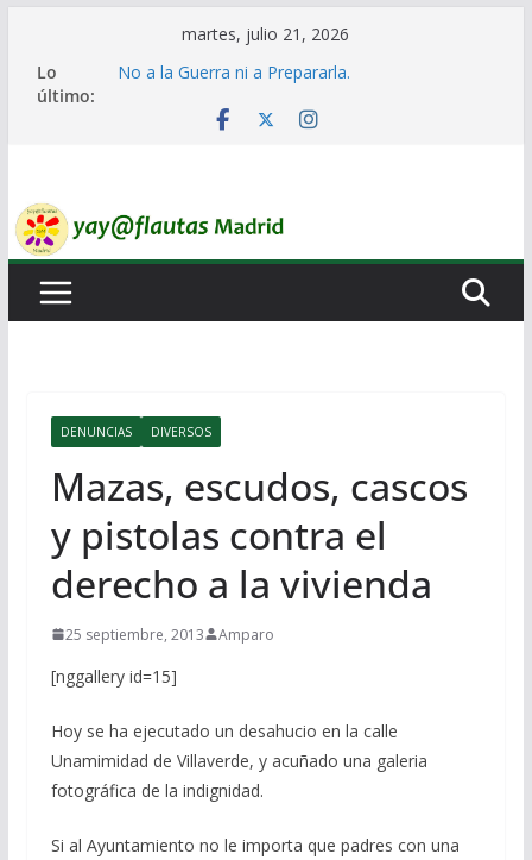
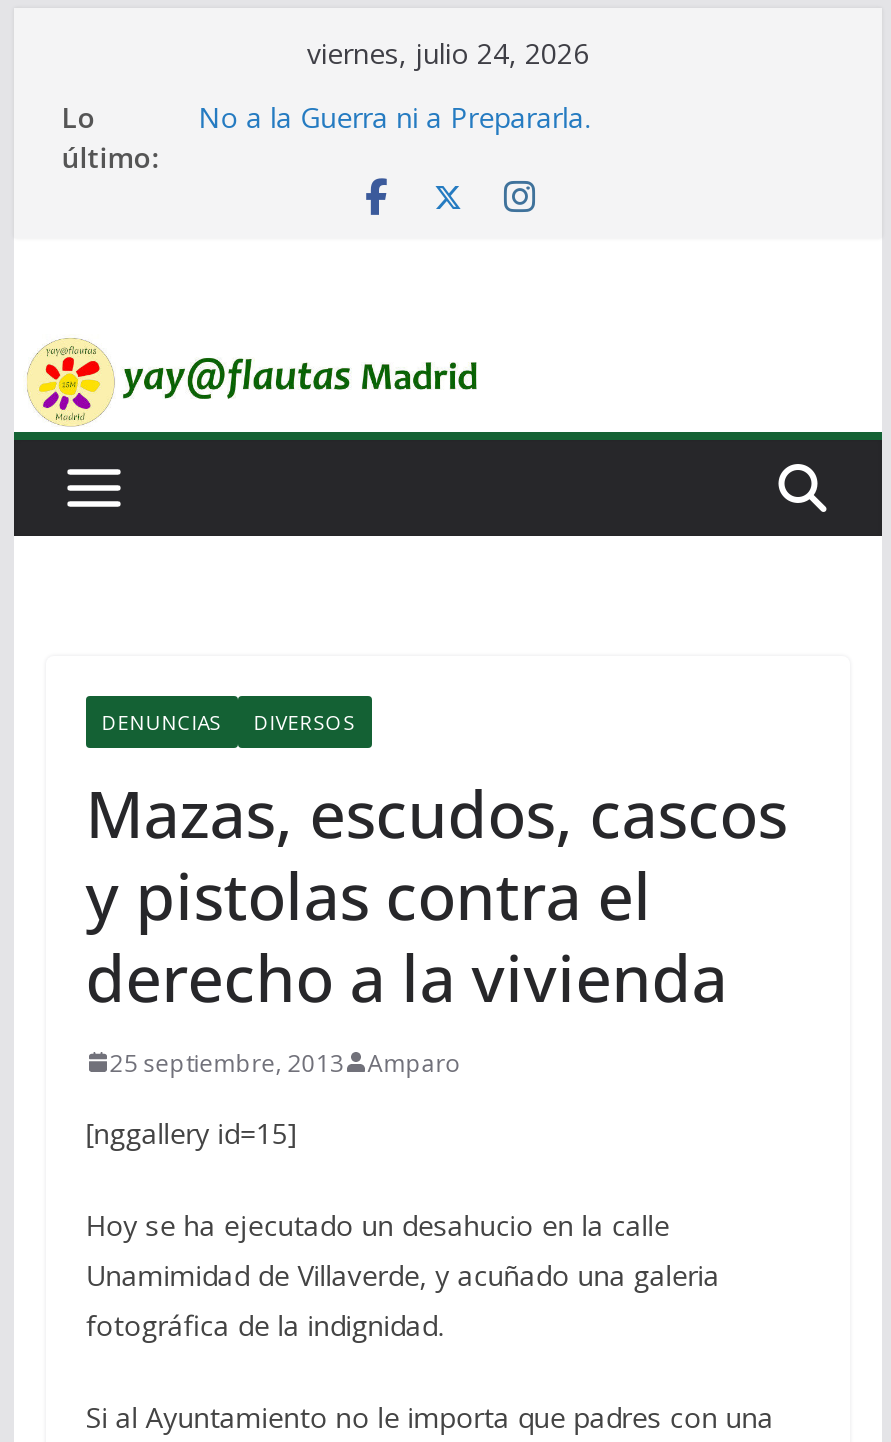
[182,23,350,45] martes, julio 21, 2026 -> [307,34,589,72] viernes, julio 24, 2026

